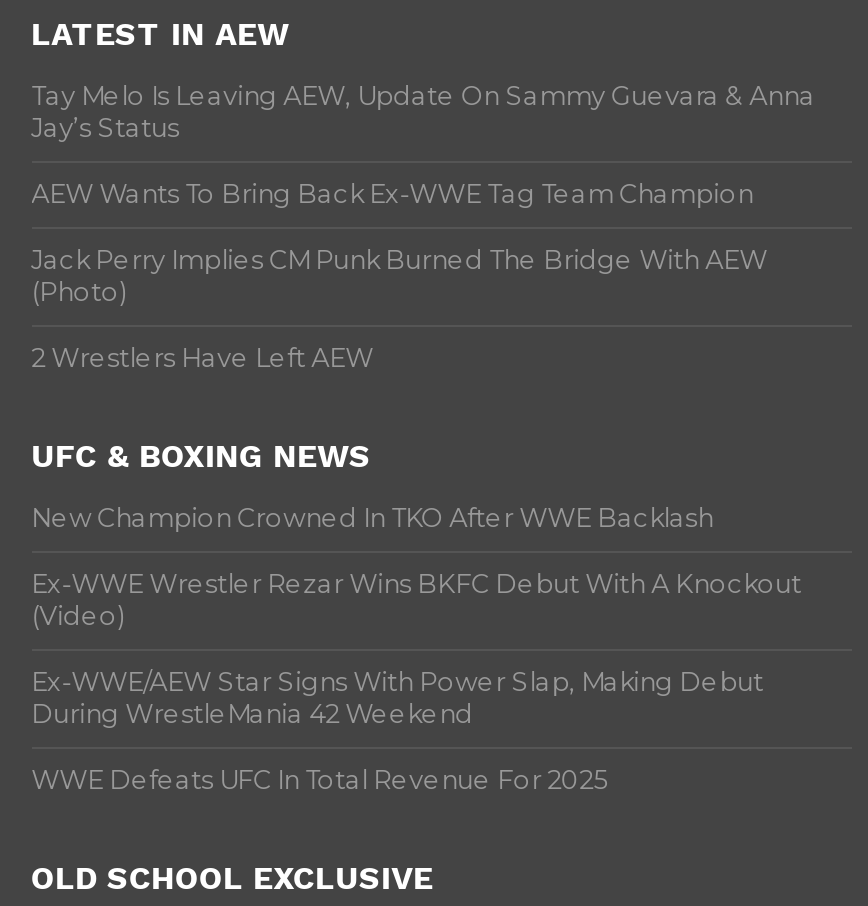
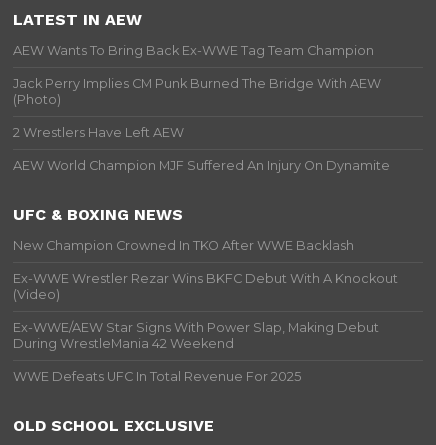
[31,81,815,143] Tay Melo Is Leaving AEW, Update On Sammy Guevara & Anna | Jay’s Status -> none
moved [31,179,767,373] -> [13,43,381,140]: AEW Wants To Bring Back Ex-WWE Tag Team Champion | Jack Perry Implies CM Punk Burned The Bridge With AEW | (Photo) | 2 Wrestlers Have Left AEW
none -> [13,158,390,173] AEW World Champion MJF Suffered An Injury On Dynamite

